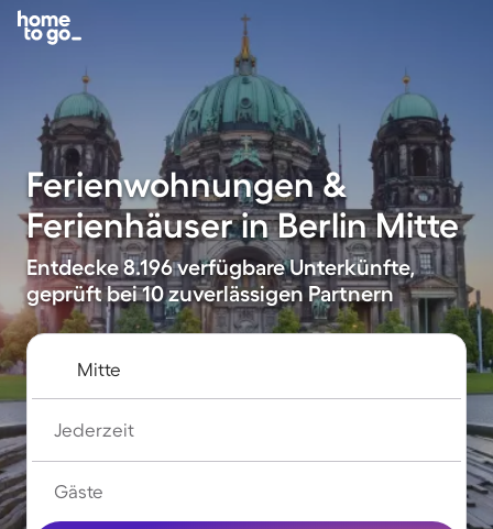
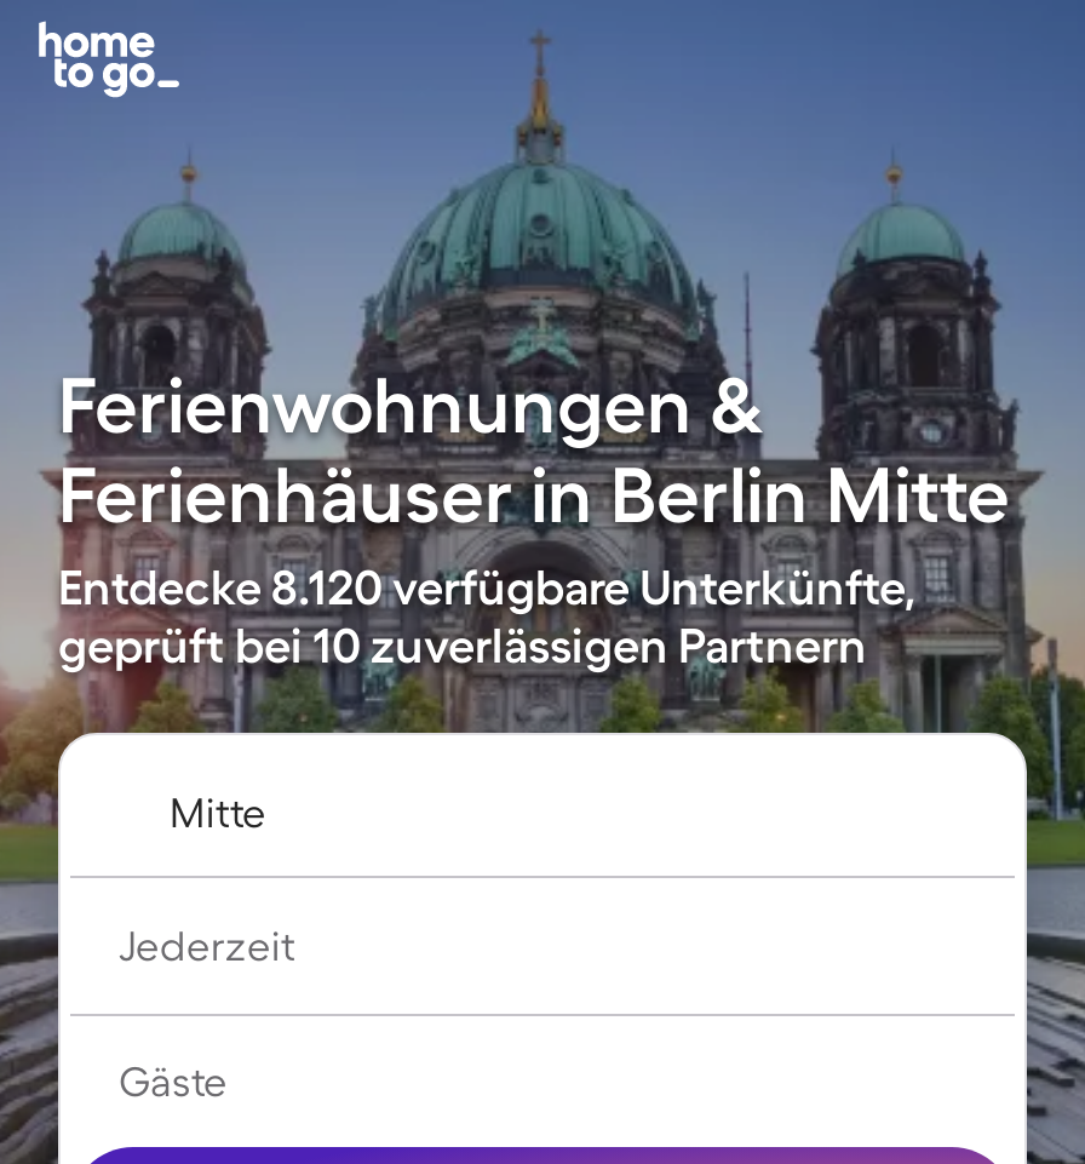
[26,255,415,279] Entdecke 8.196 verfügbare Unterkünfte, -> [58,561,915,614] Entdecke 8.120 verfügbare Unterkünfte,

